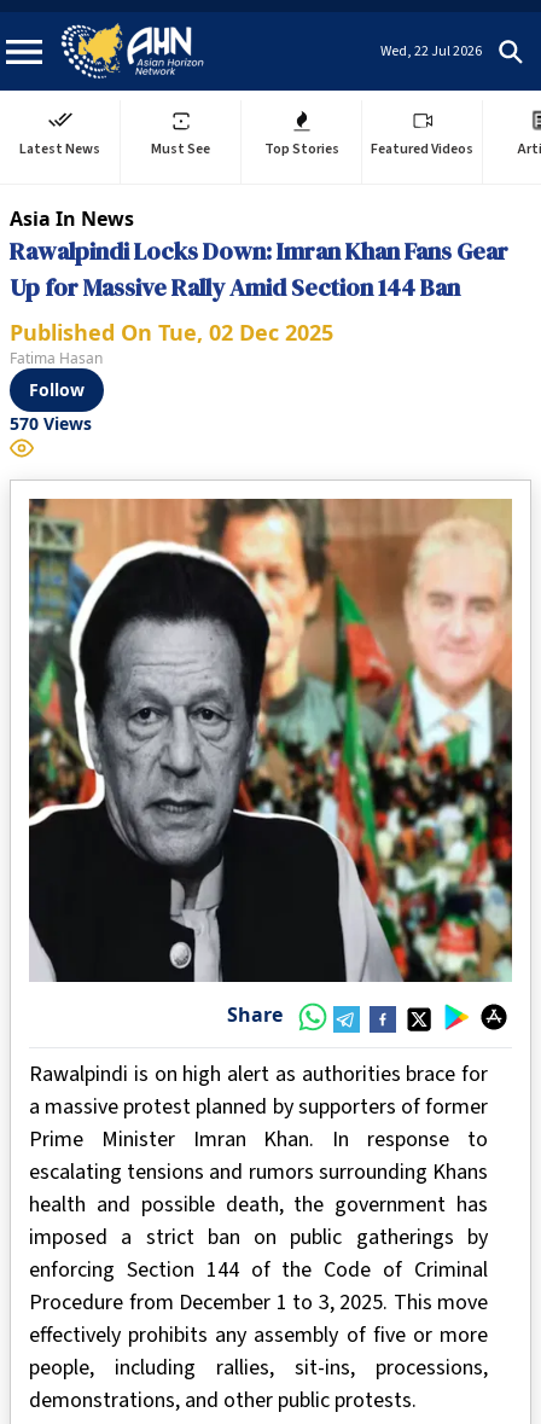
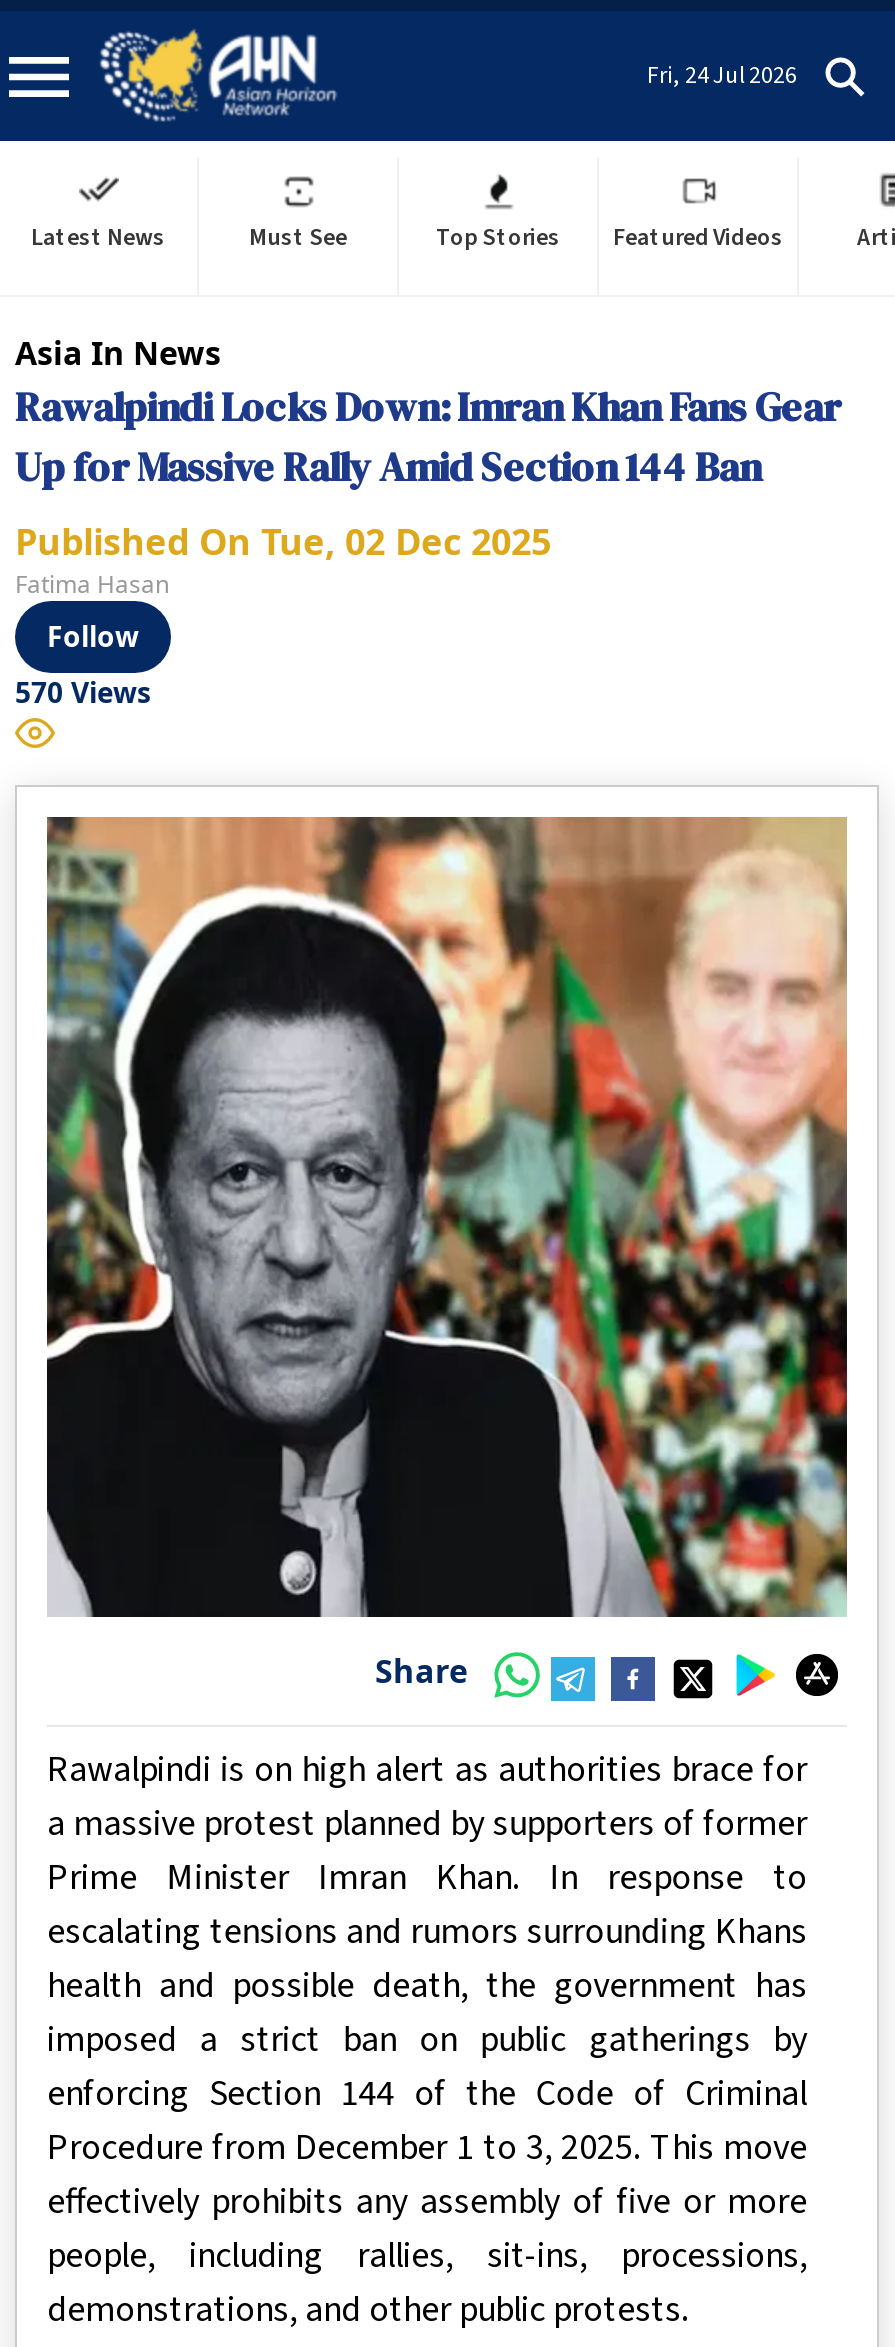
[380,40,482,61] Wed, 22 Jul 2026 -> [647,58,797,92] Fri, 24 Jul 2026

